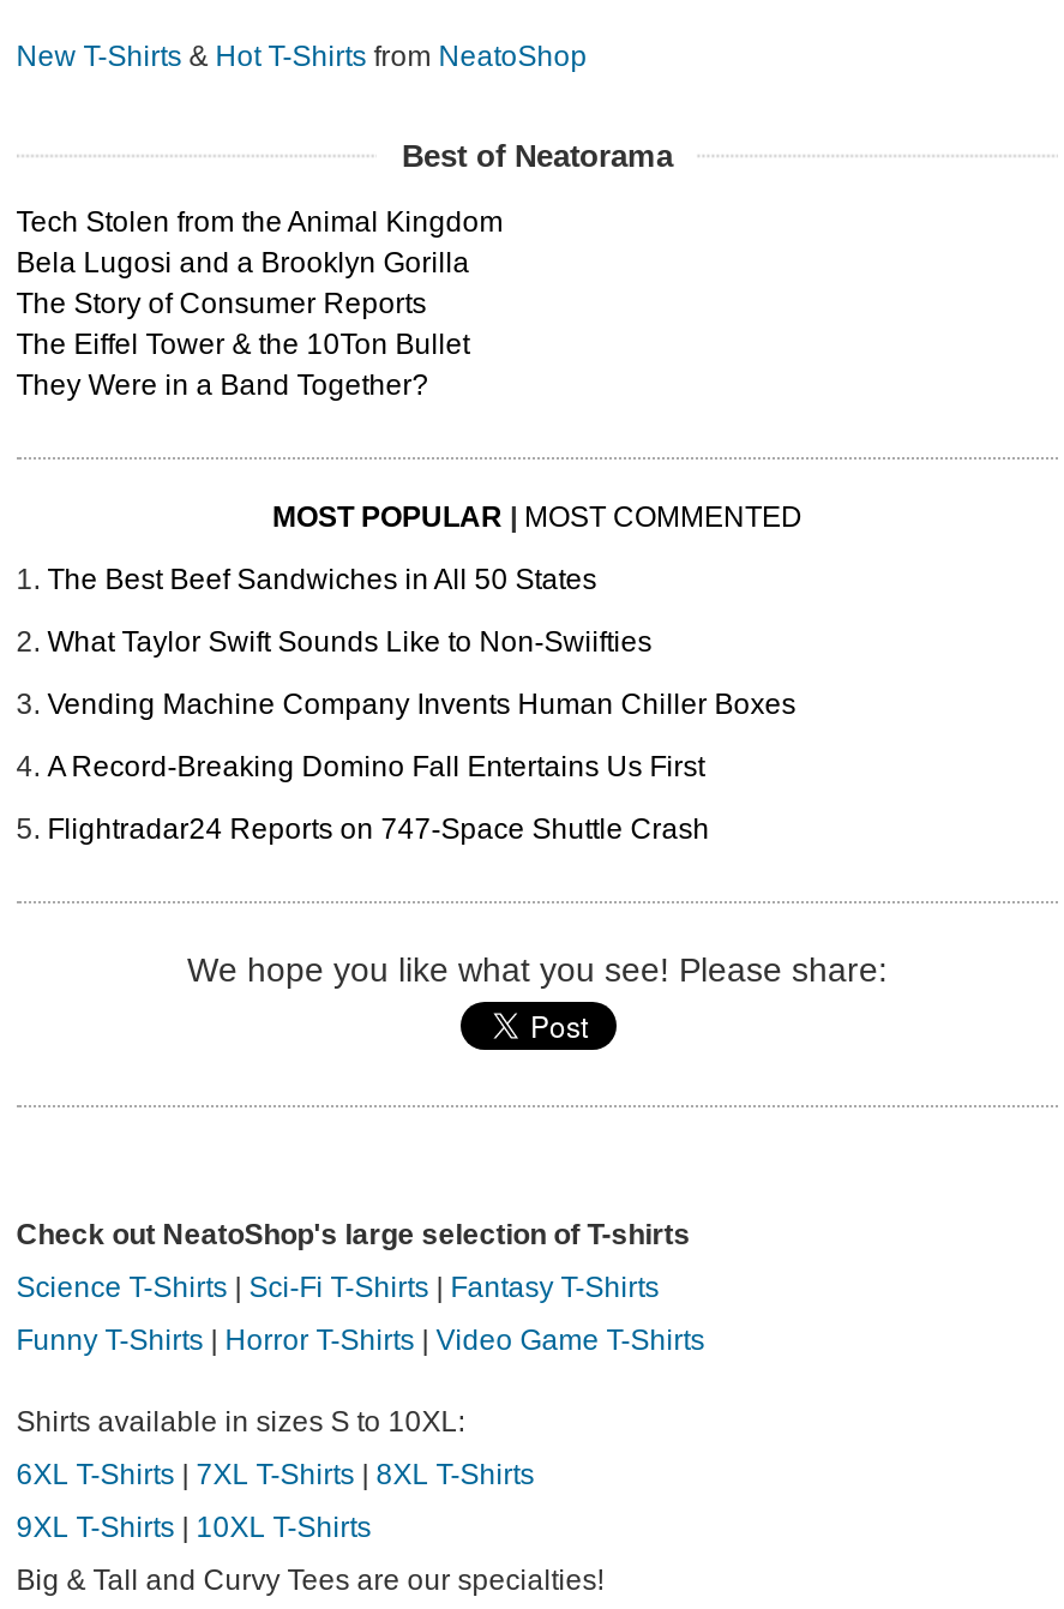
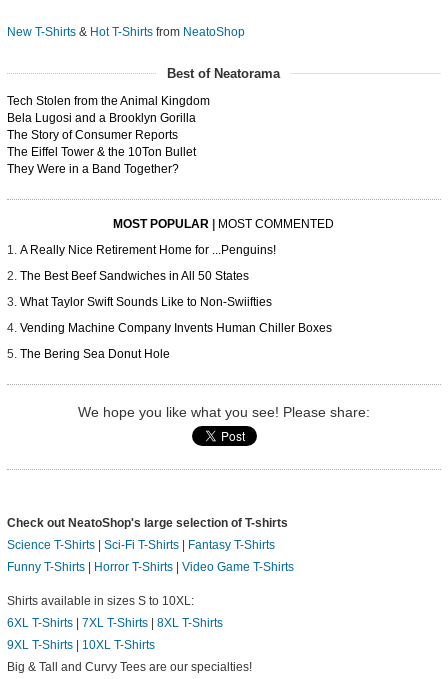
none -> [20,243,276,257] A Really Nice Retirement Home for ...Penguins!
moved [47,563,796,722] -> [20,269,332,335]: The Best Beef Sandwiches in All 50 States | What Taylor Swift Sounds Like to Non-Swiifties | Vending Machine Company Invents Human Chiller Boxes
[47,750,709,846] A Record-Breaking Domino Fall Entertains Us First | Flightradar24 Reports on 747-Space Shuttle Crash -> [20,347,170,361] The Bering Sea Donut Hole

